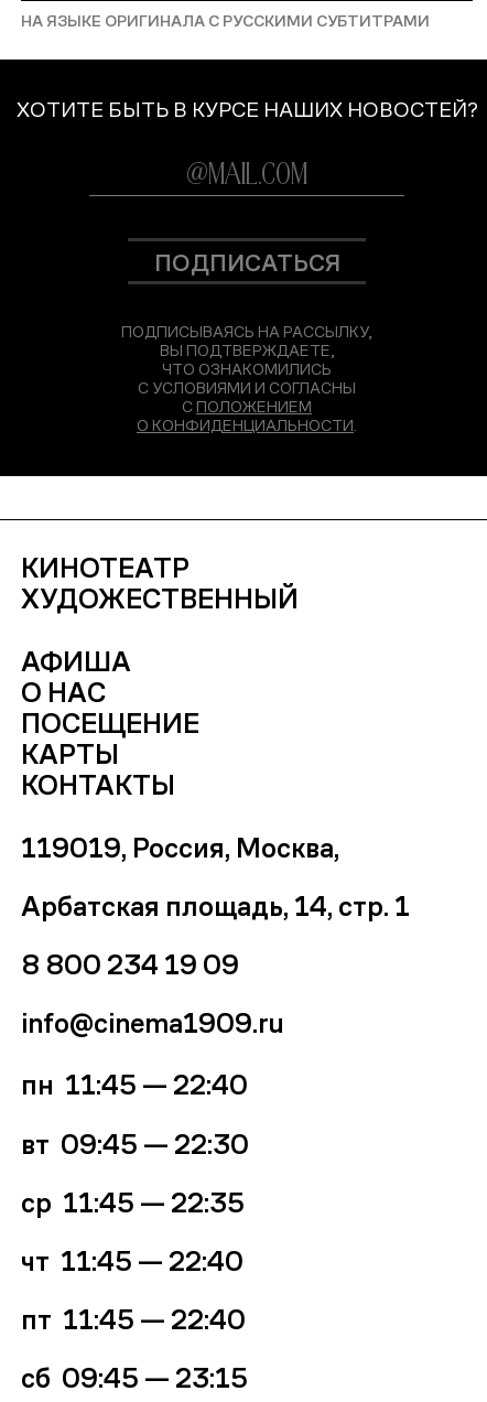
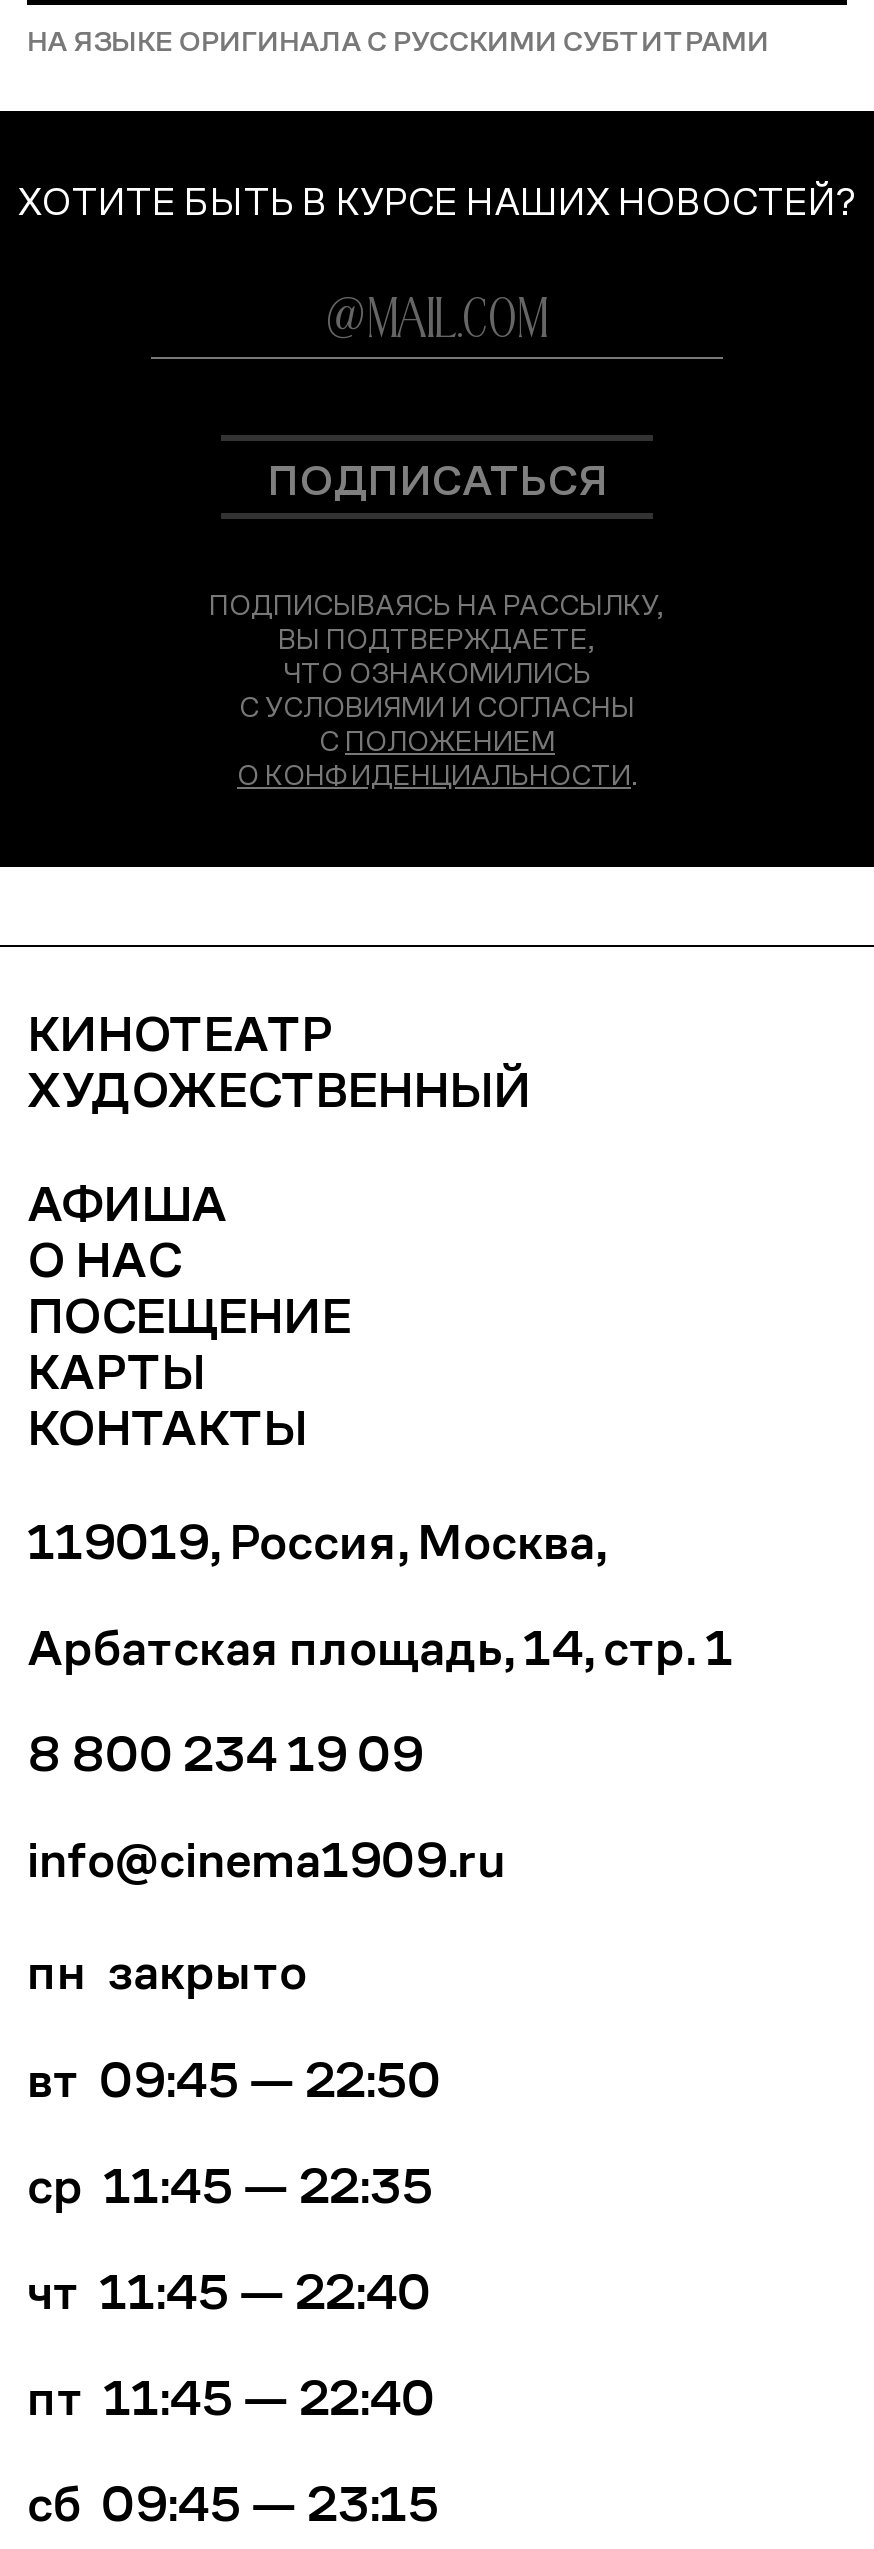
[21,1067,248,1100] пн 11:45 — 22:40 -> [27,1940,307,2000] пн закрыто
[21,1126,249,1159] вт 09:45 — 22:30 -> [27,2046,441,2106] вт 09:45 — 22:50

